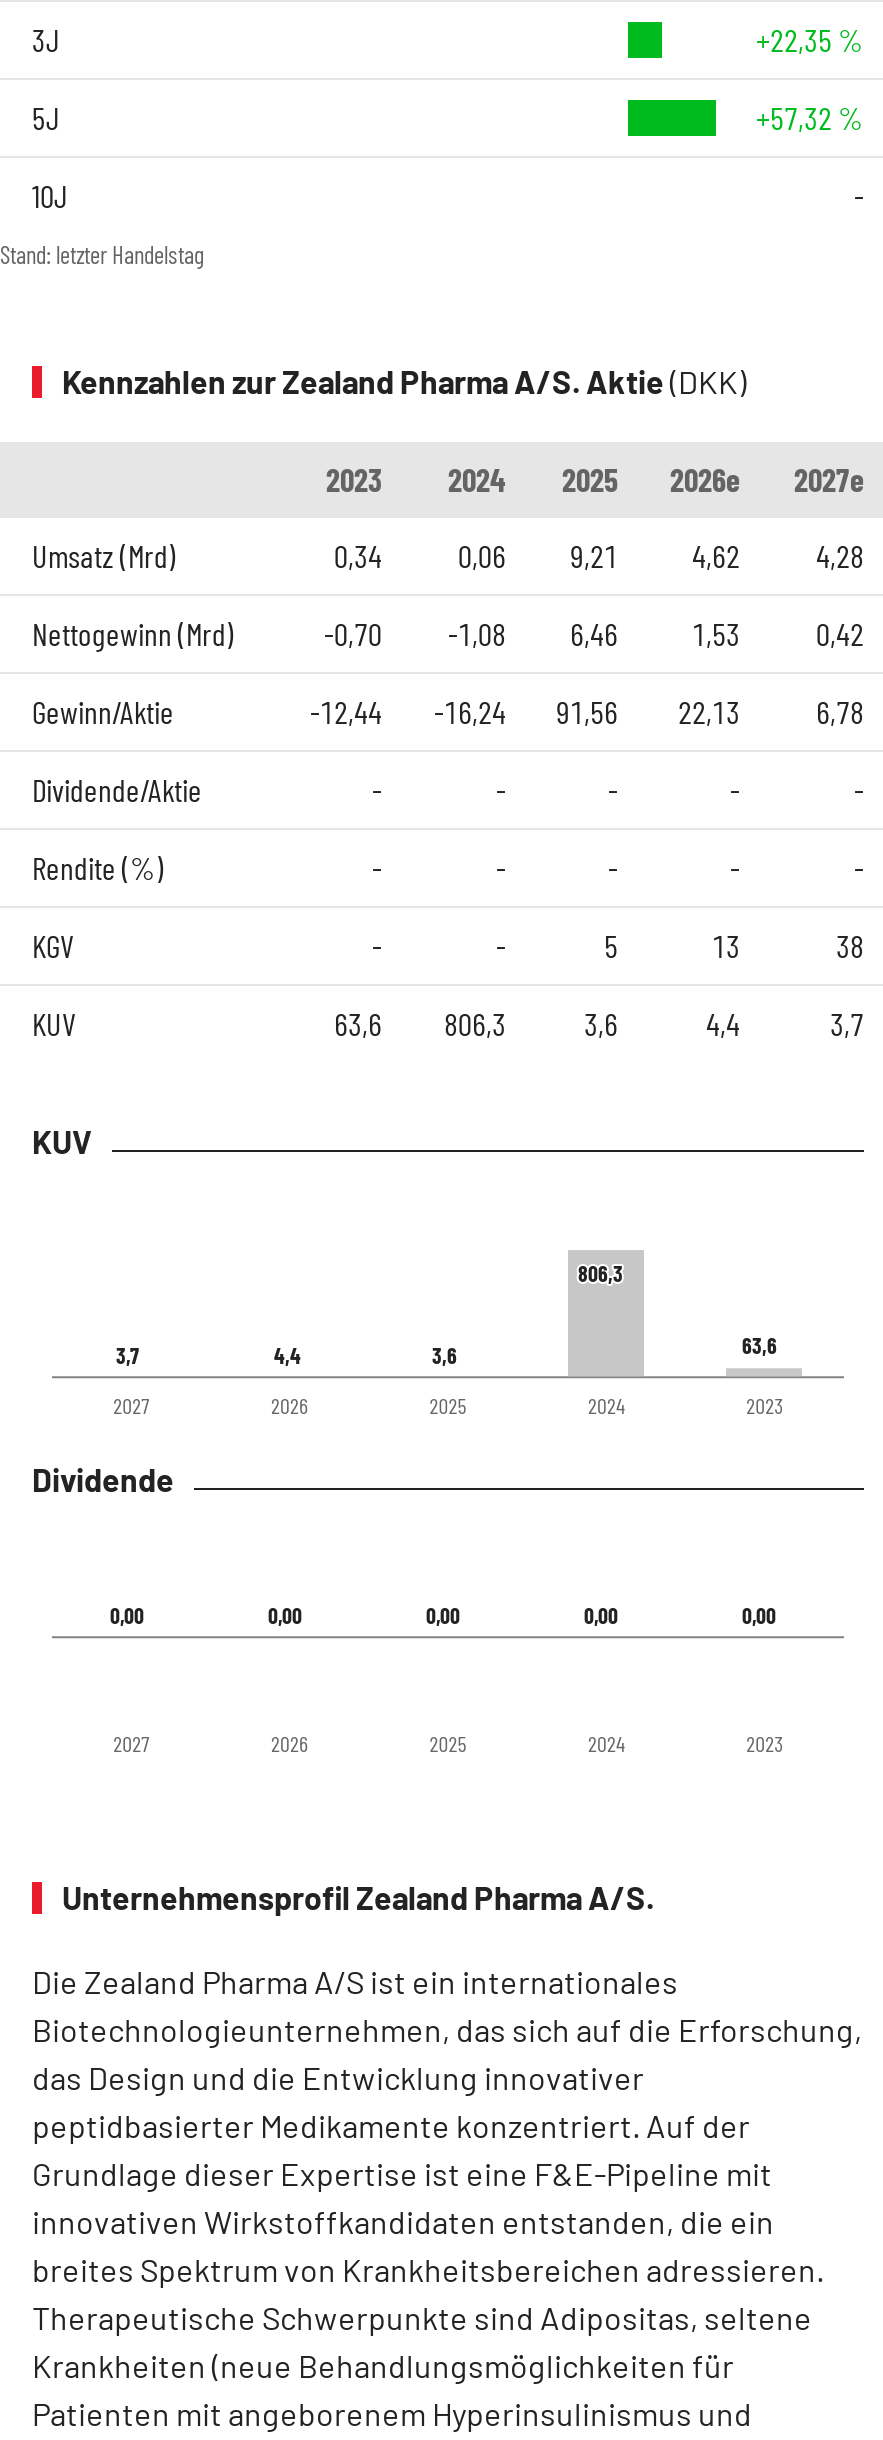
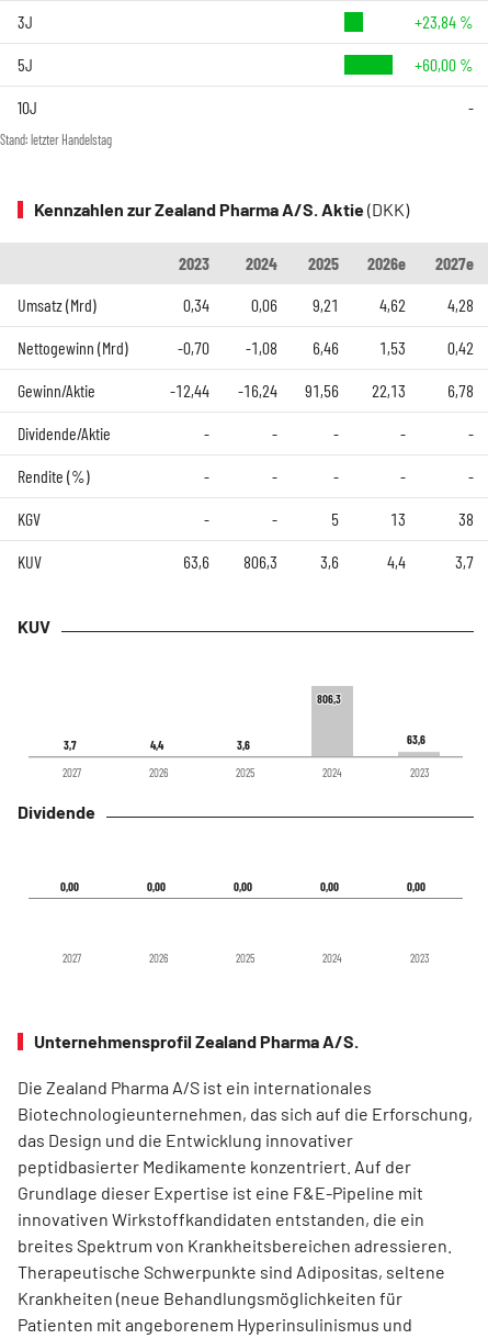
[756,21,864,59] +22,35 % -> [415,11,474,32] +23,84 %
[756,99,864,137] +57,32 % -> [415,54,474,75] +60,00 %

